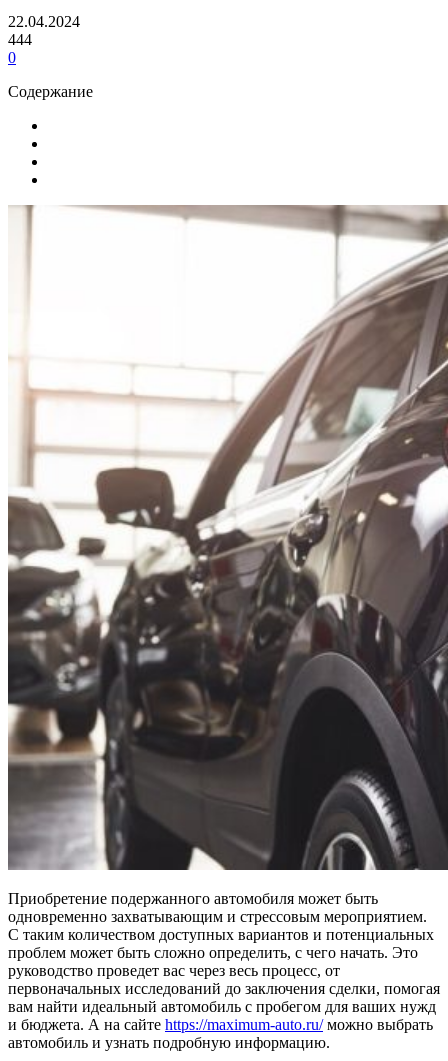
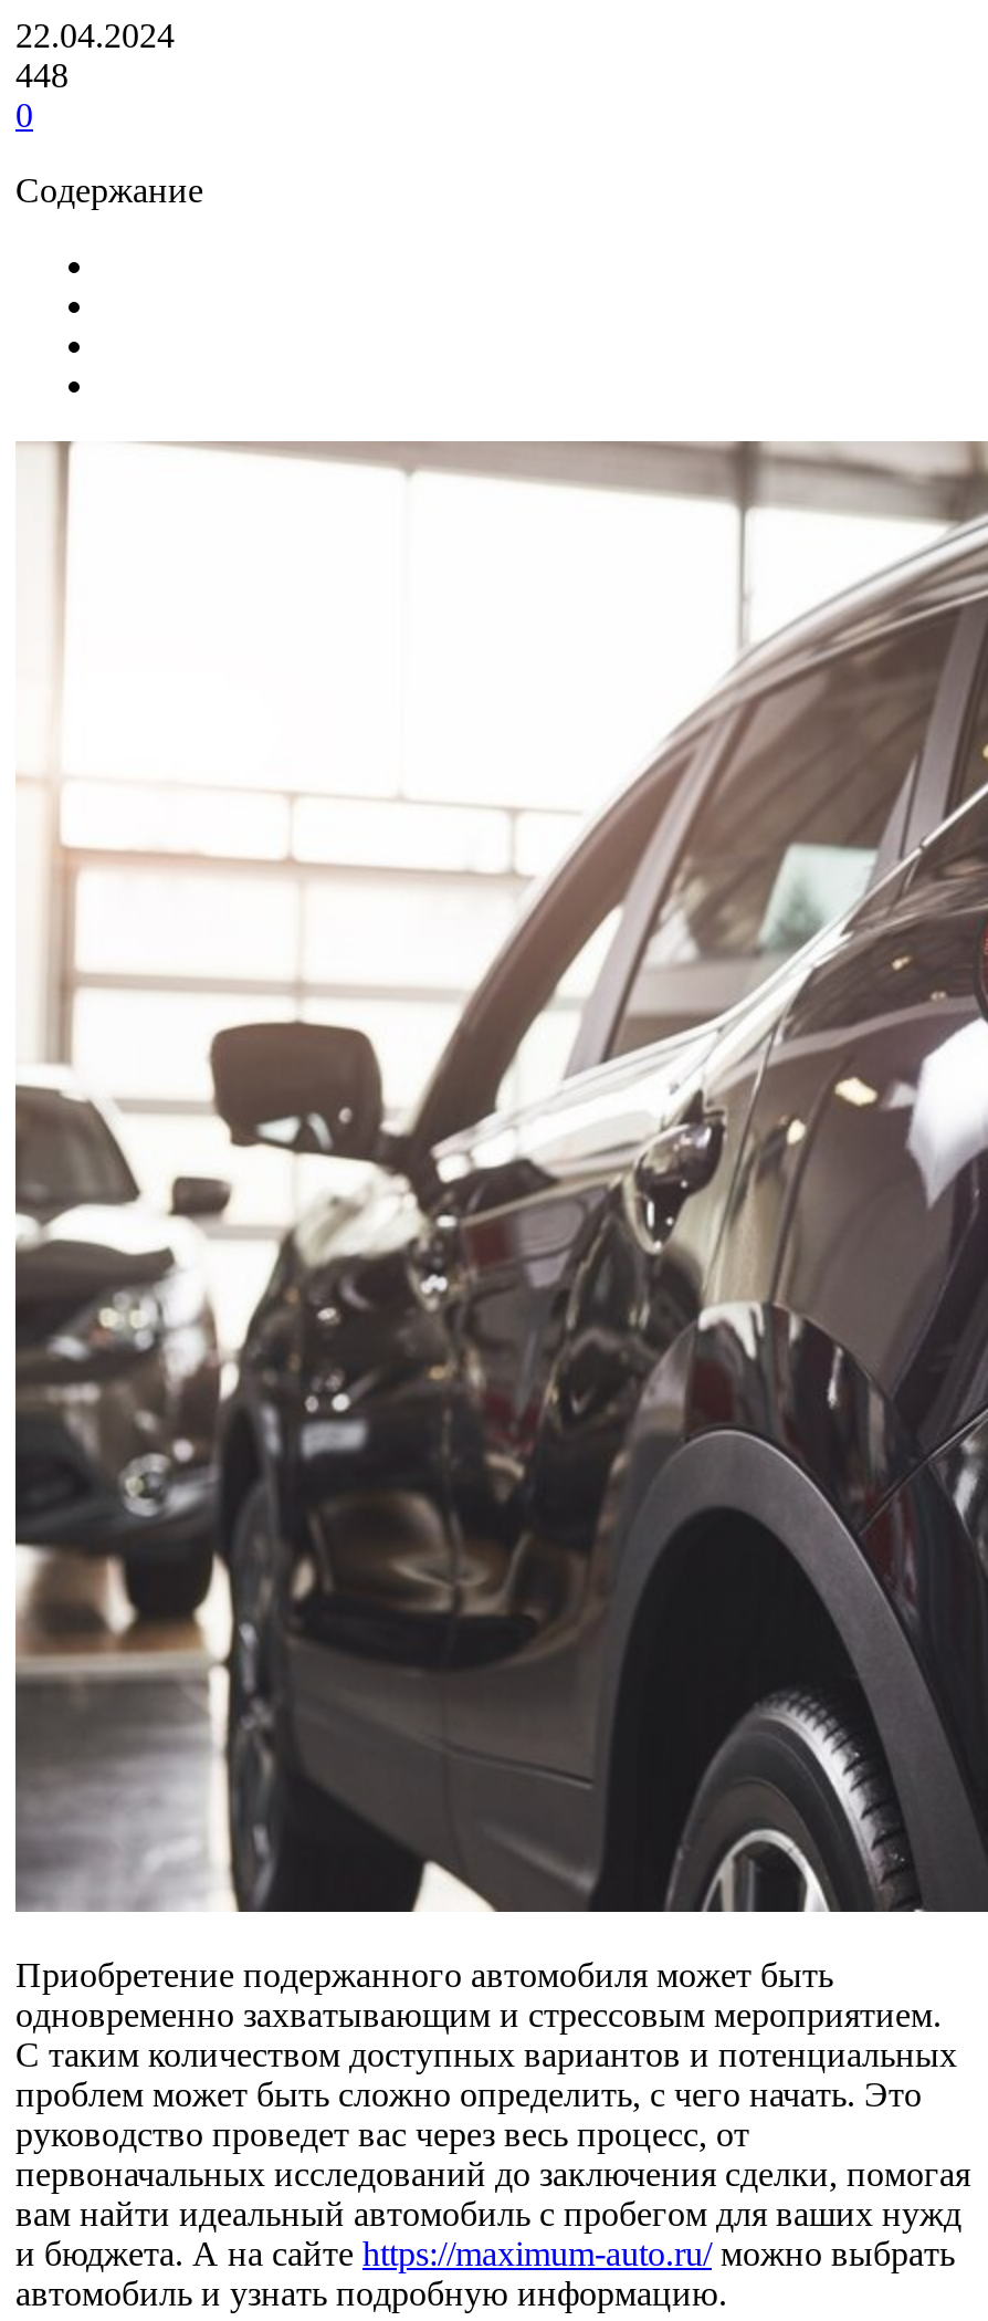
[8,31,32,48] 444 -> [15,56,69,93] 448

